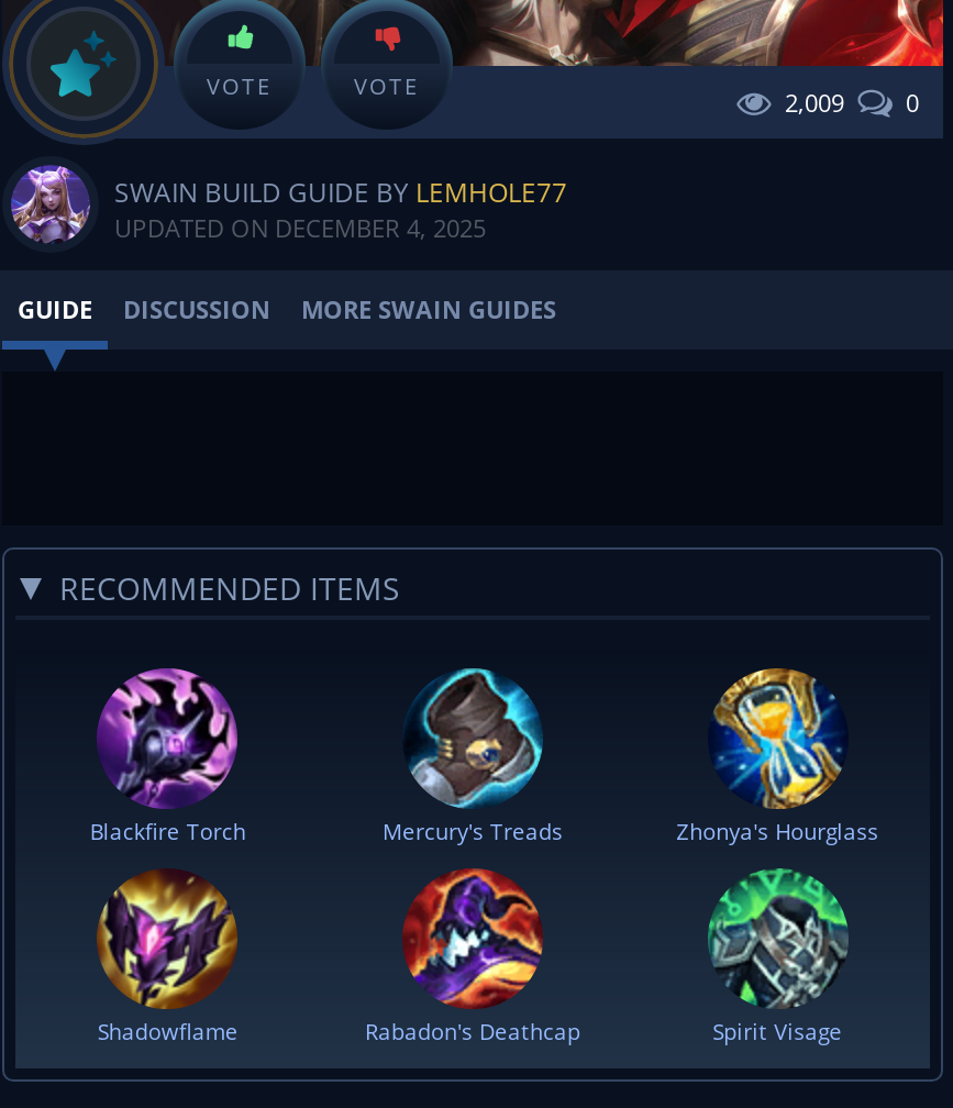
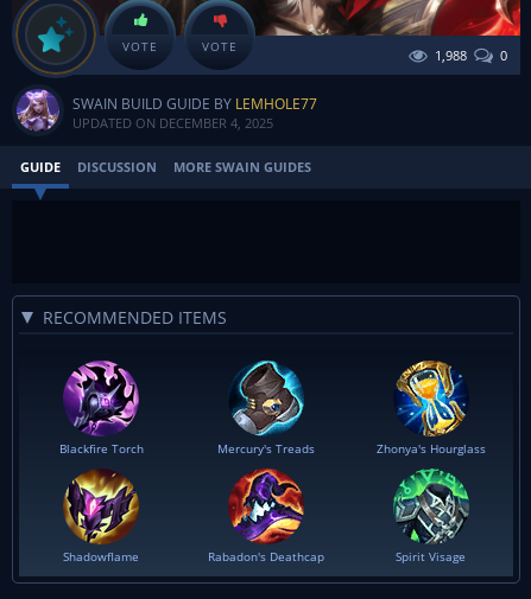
[785,86,919,119] 2,009 0 -> [435,46,507,64] 1,988 0

